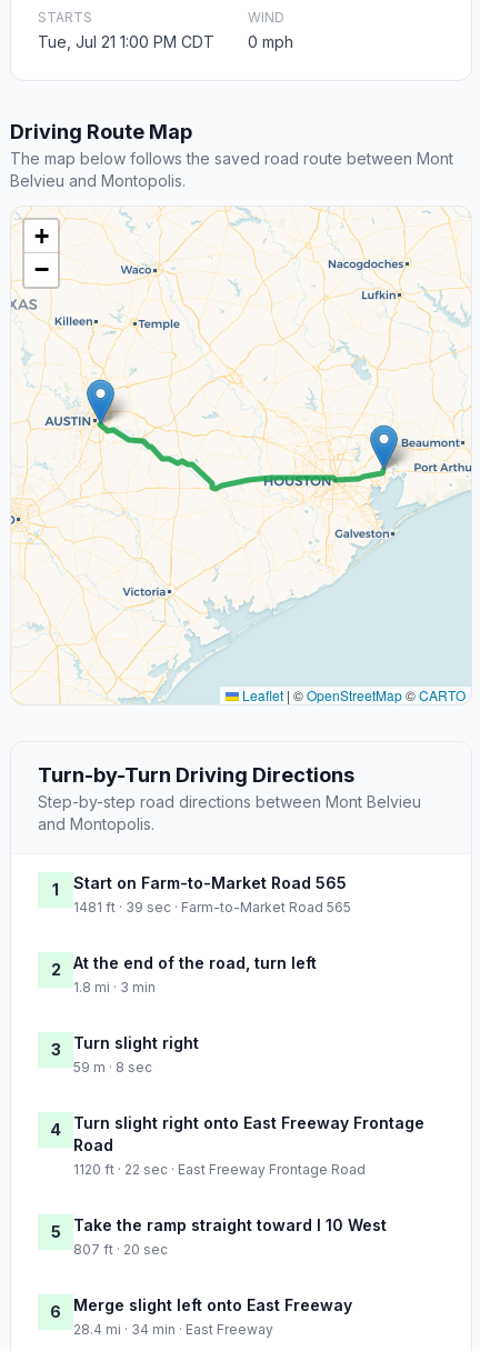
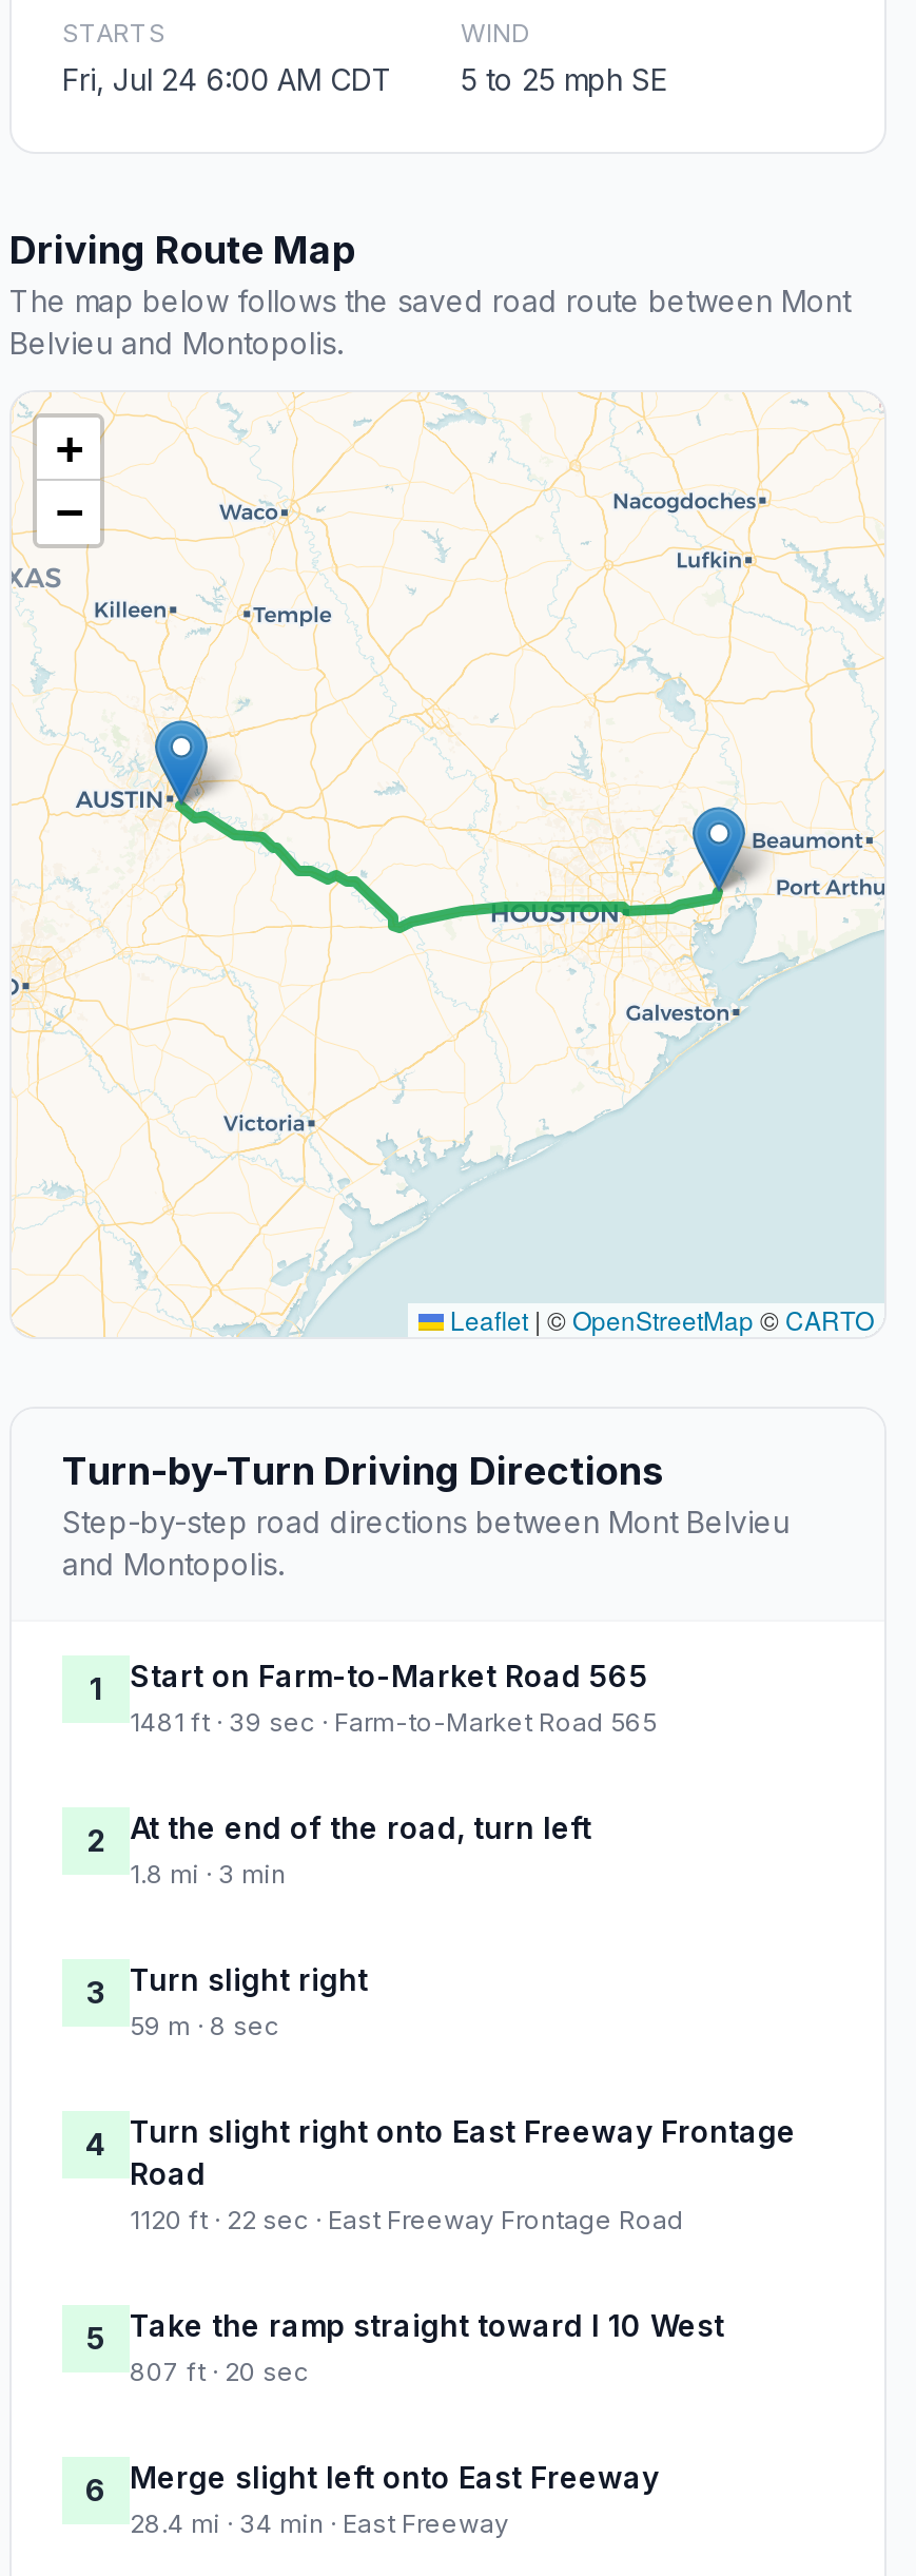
[38,32,214,51] Tue, Jul 21 1:00 PM CDT -> [62,62,393,97] Fri, Jul 24 6:00 AM CDT
[248,32,293,51] 0 mph -> [461,62,667,97] 5 to 25 mph SE

